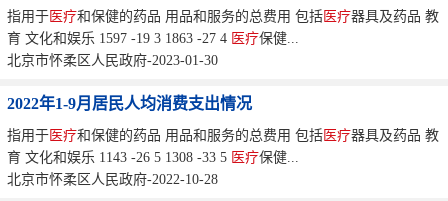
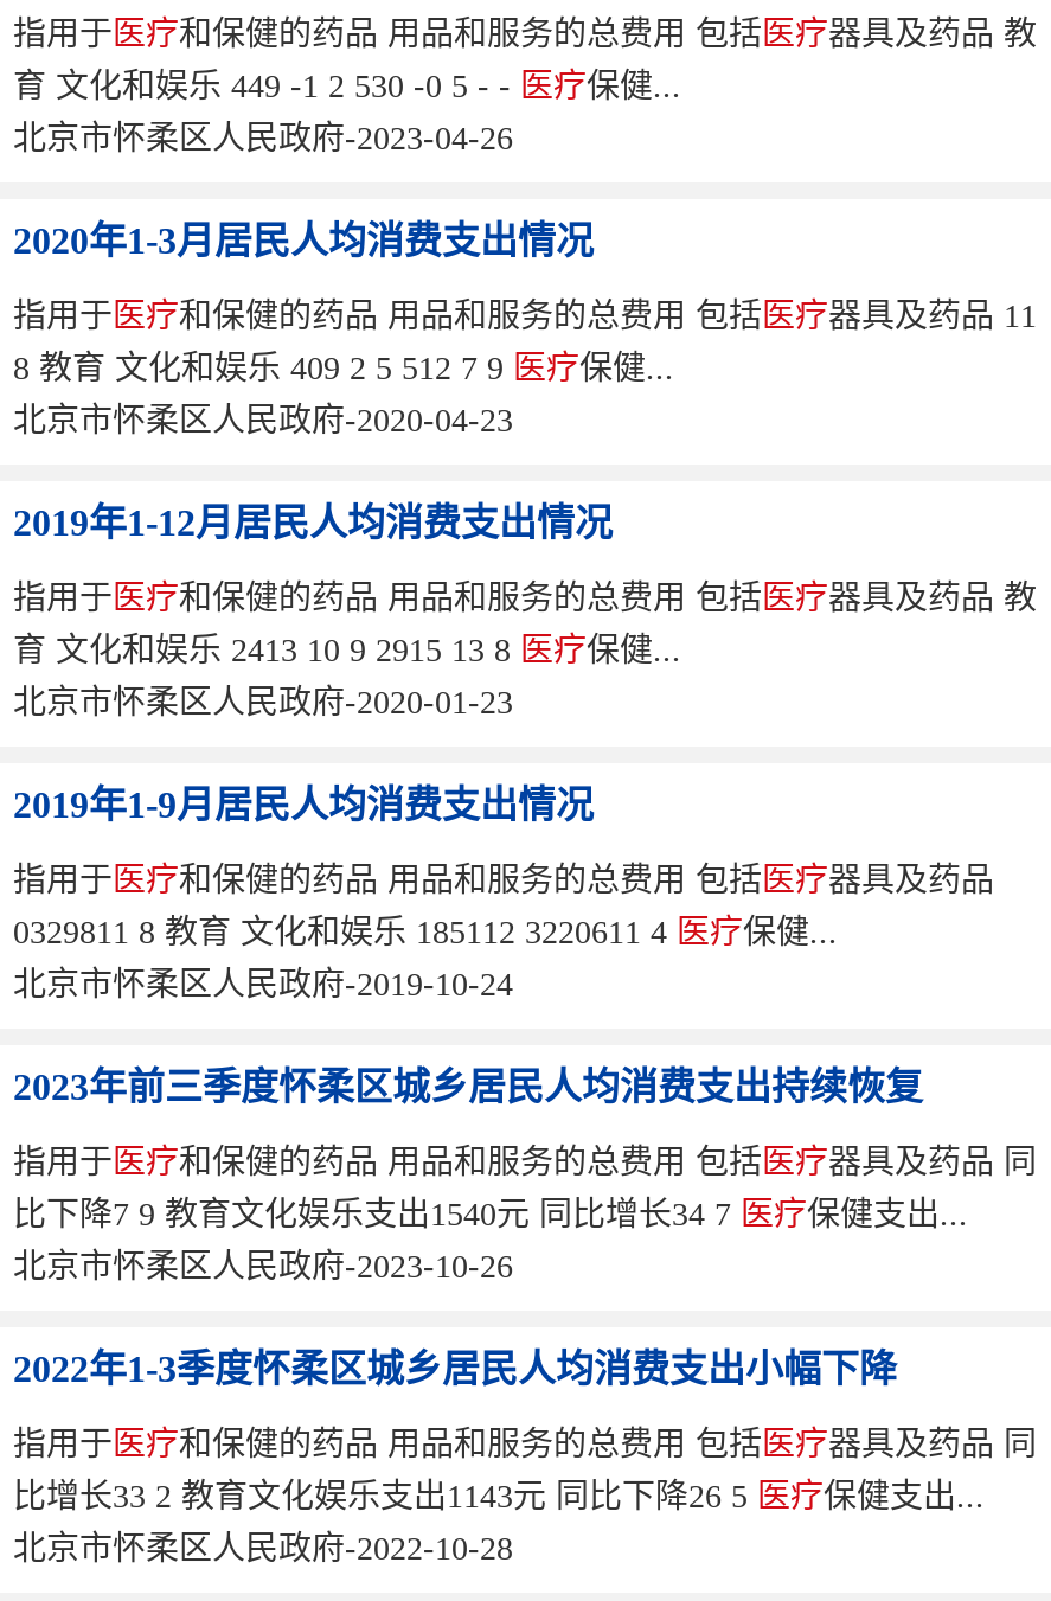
[7,31,299,112] 育 文化和娱乐 1597 -19 3 1863 -27 4医疗保健... | 北京市怀柔区人民政府-2023-01-30 | 2022年1-9月居民人均消费支出情况 -> [13,68,1037,542] 育 文化和娱乐 449 -1 2 530 -0 5 - -医疗保健... | 北京市怀柔区人民政府-2023-04-26 | 2020年1-3月居民人均消费支出情况 | 指用于医疗和保健的药品 用品和服务的总费用 包括医疗器具及药品 11 | 8 教育 文化和娱乐 409 2 5 512 7 9医疗保健... | 北京市怀柔区人民政府-2020-04-23 | 2019年1-12月居民人均消费支出情况
[7,150,299,165] 育 文化和娱乐 1143 -26 5 1308 -33 5医疗保健... -> [13,632,1037,1514] 育 文化和娱乐 2413 10 9 2915 13 8医疗保健... | 北京市怀柔区人民政府-2020-01-23 | 2019年1-9月居民人均消费支出情况 | 指用于医疗和保健的药品 用品和服务的总费用 包括医疗器具及药品 | 0329811 8 教育 文化和娱乐 185112 3220611 4医疗保健... | 北京市怀柔区人民政府-2019-10-24 | 2023年前三季度怀柔区城乡居民人均消费支出持续恢复 | 指用于医疗和保健的药品 用品和服务的总费用 包括医疗器具及药品 同 | 比下降7 9 教育文化娱乐支出1540元 同比增长34 7医疗保健支出... | 北京市怀柔区人民政府-2023-10-26 | 2022年1-3季度怀柔区城乡居民人均消费支出小幅下降 | 指用于医疗和保健的药品 用品和服务的总费用 包括医疗器具及药品 同 | 比增长33 2 教育文化娱乐支出1143元 同比下降26 5医疗保健支出...

